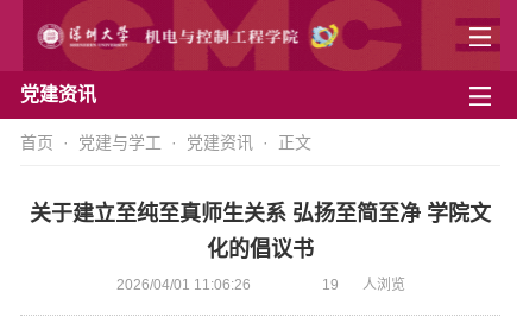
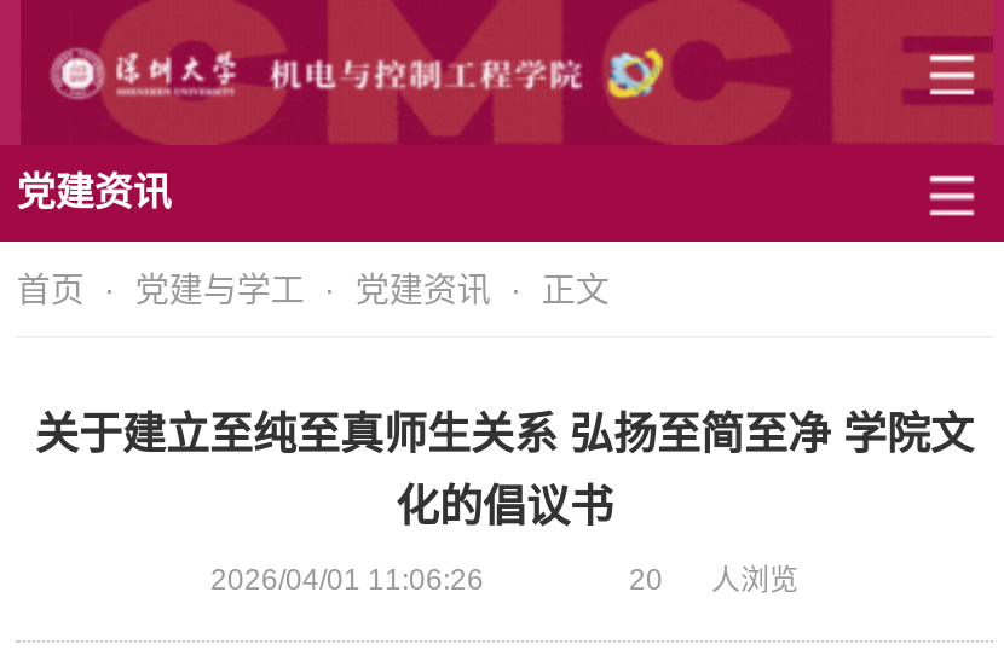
[321,277,405,293] 19 人浏览 -> [629,563,798,597] 20 人浏览

